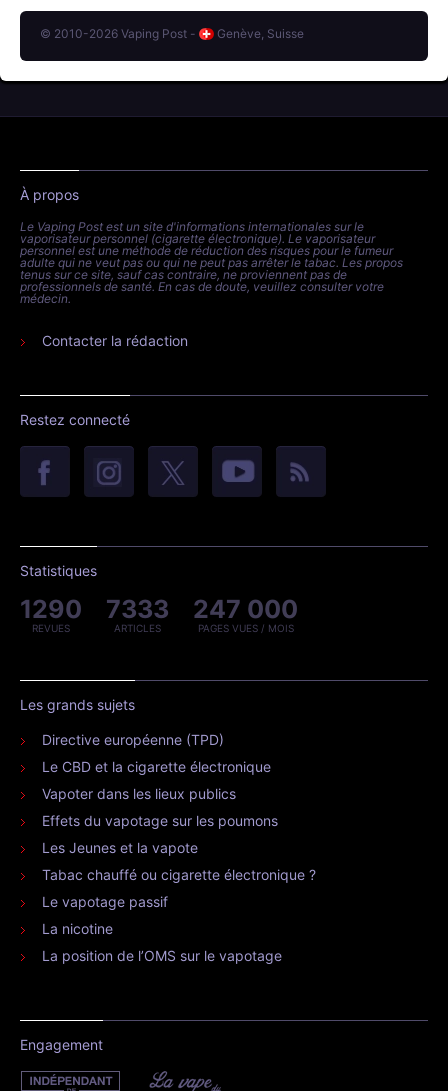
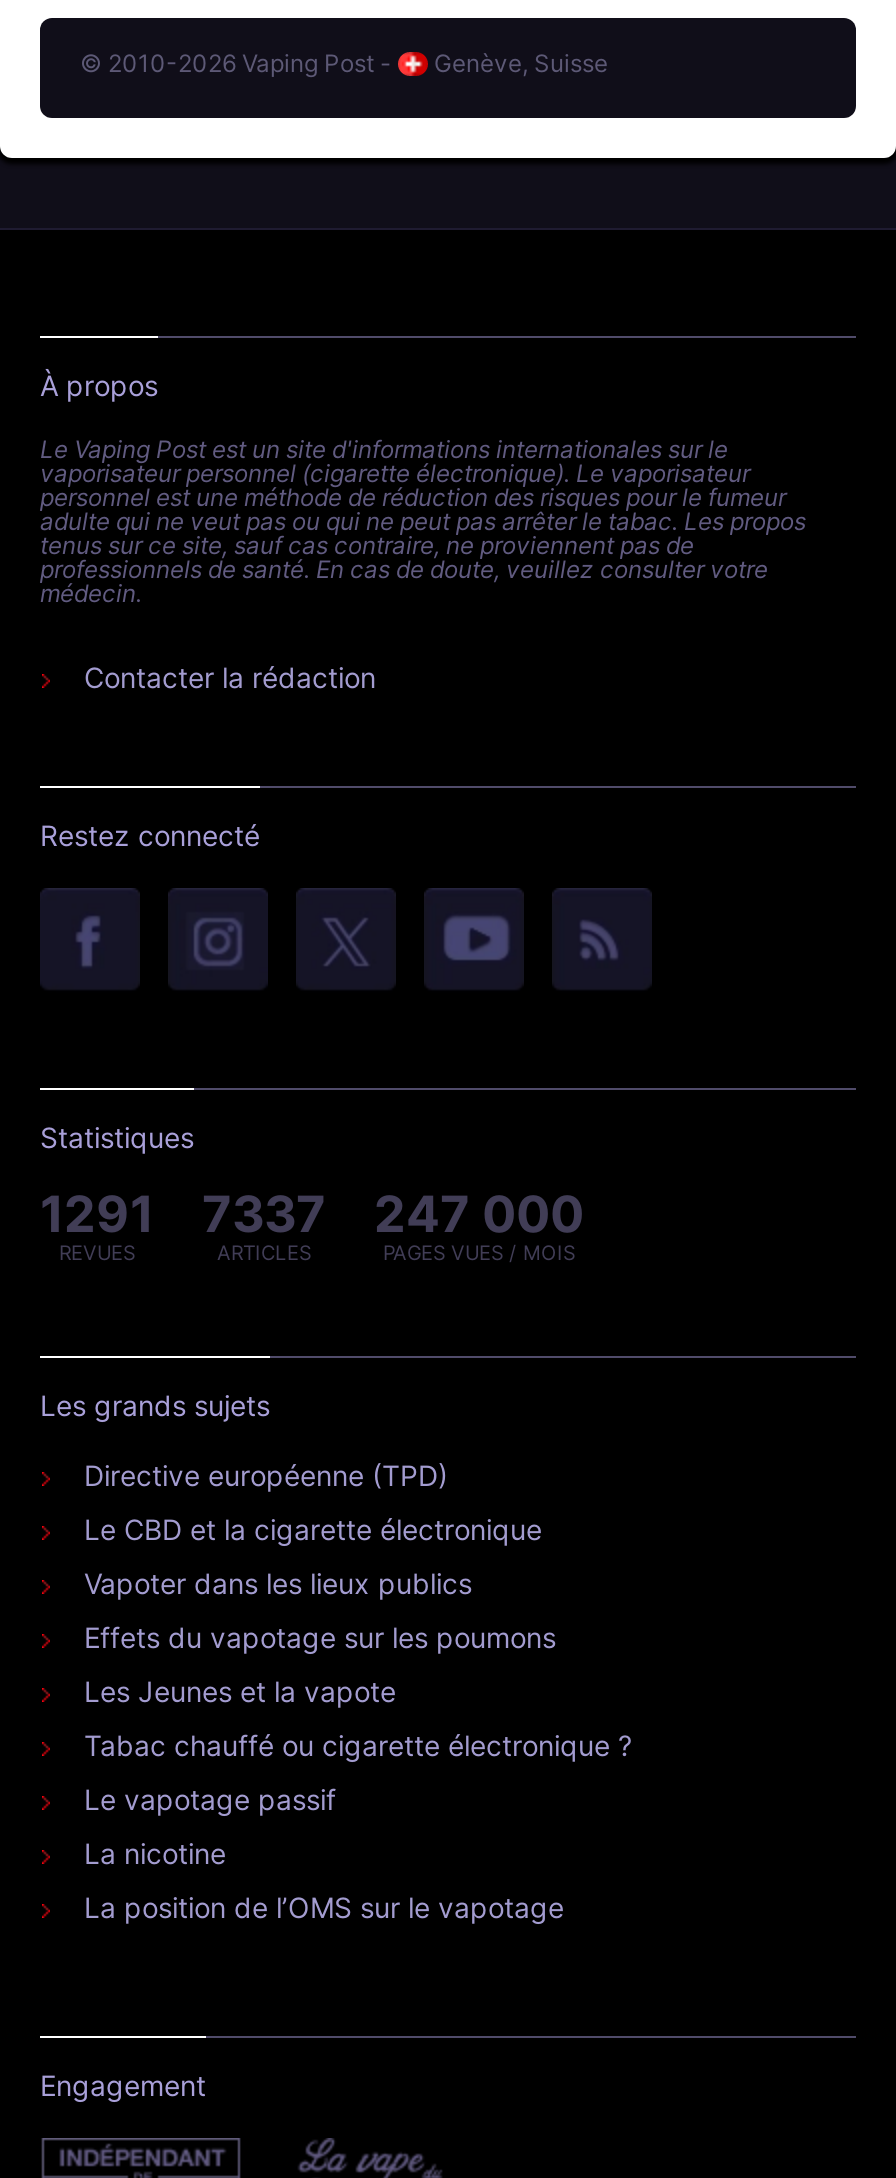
[20,594,82,624] 1290 -> [40,1185,154,1245] 1291
[106,594,169,624] 7333 -> [202,1185,326,1245] 7337

